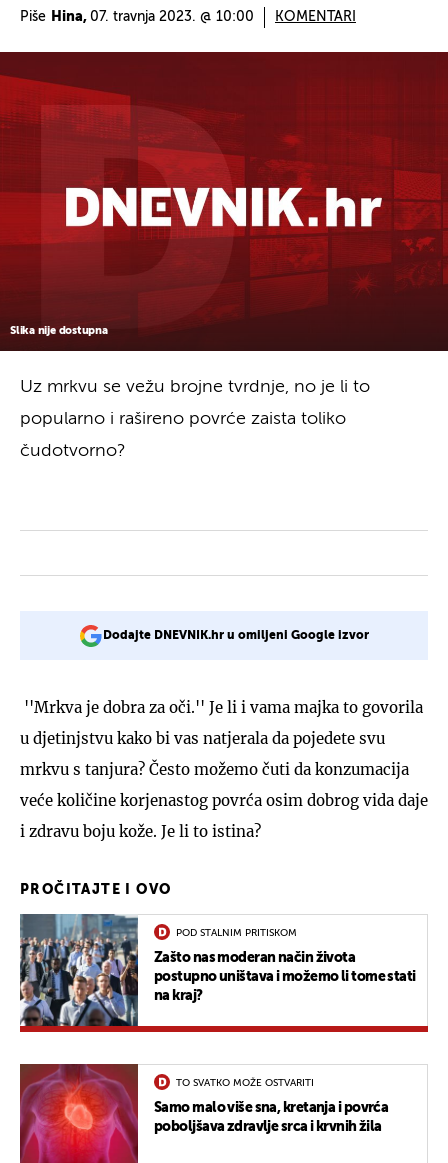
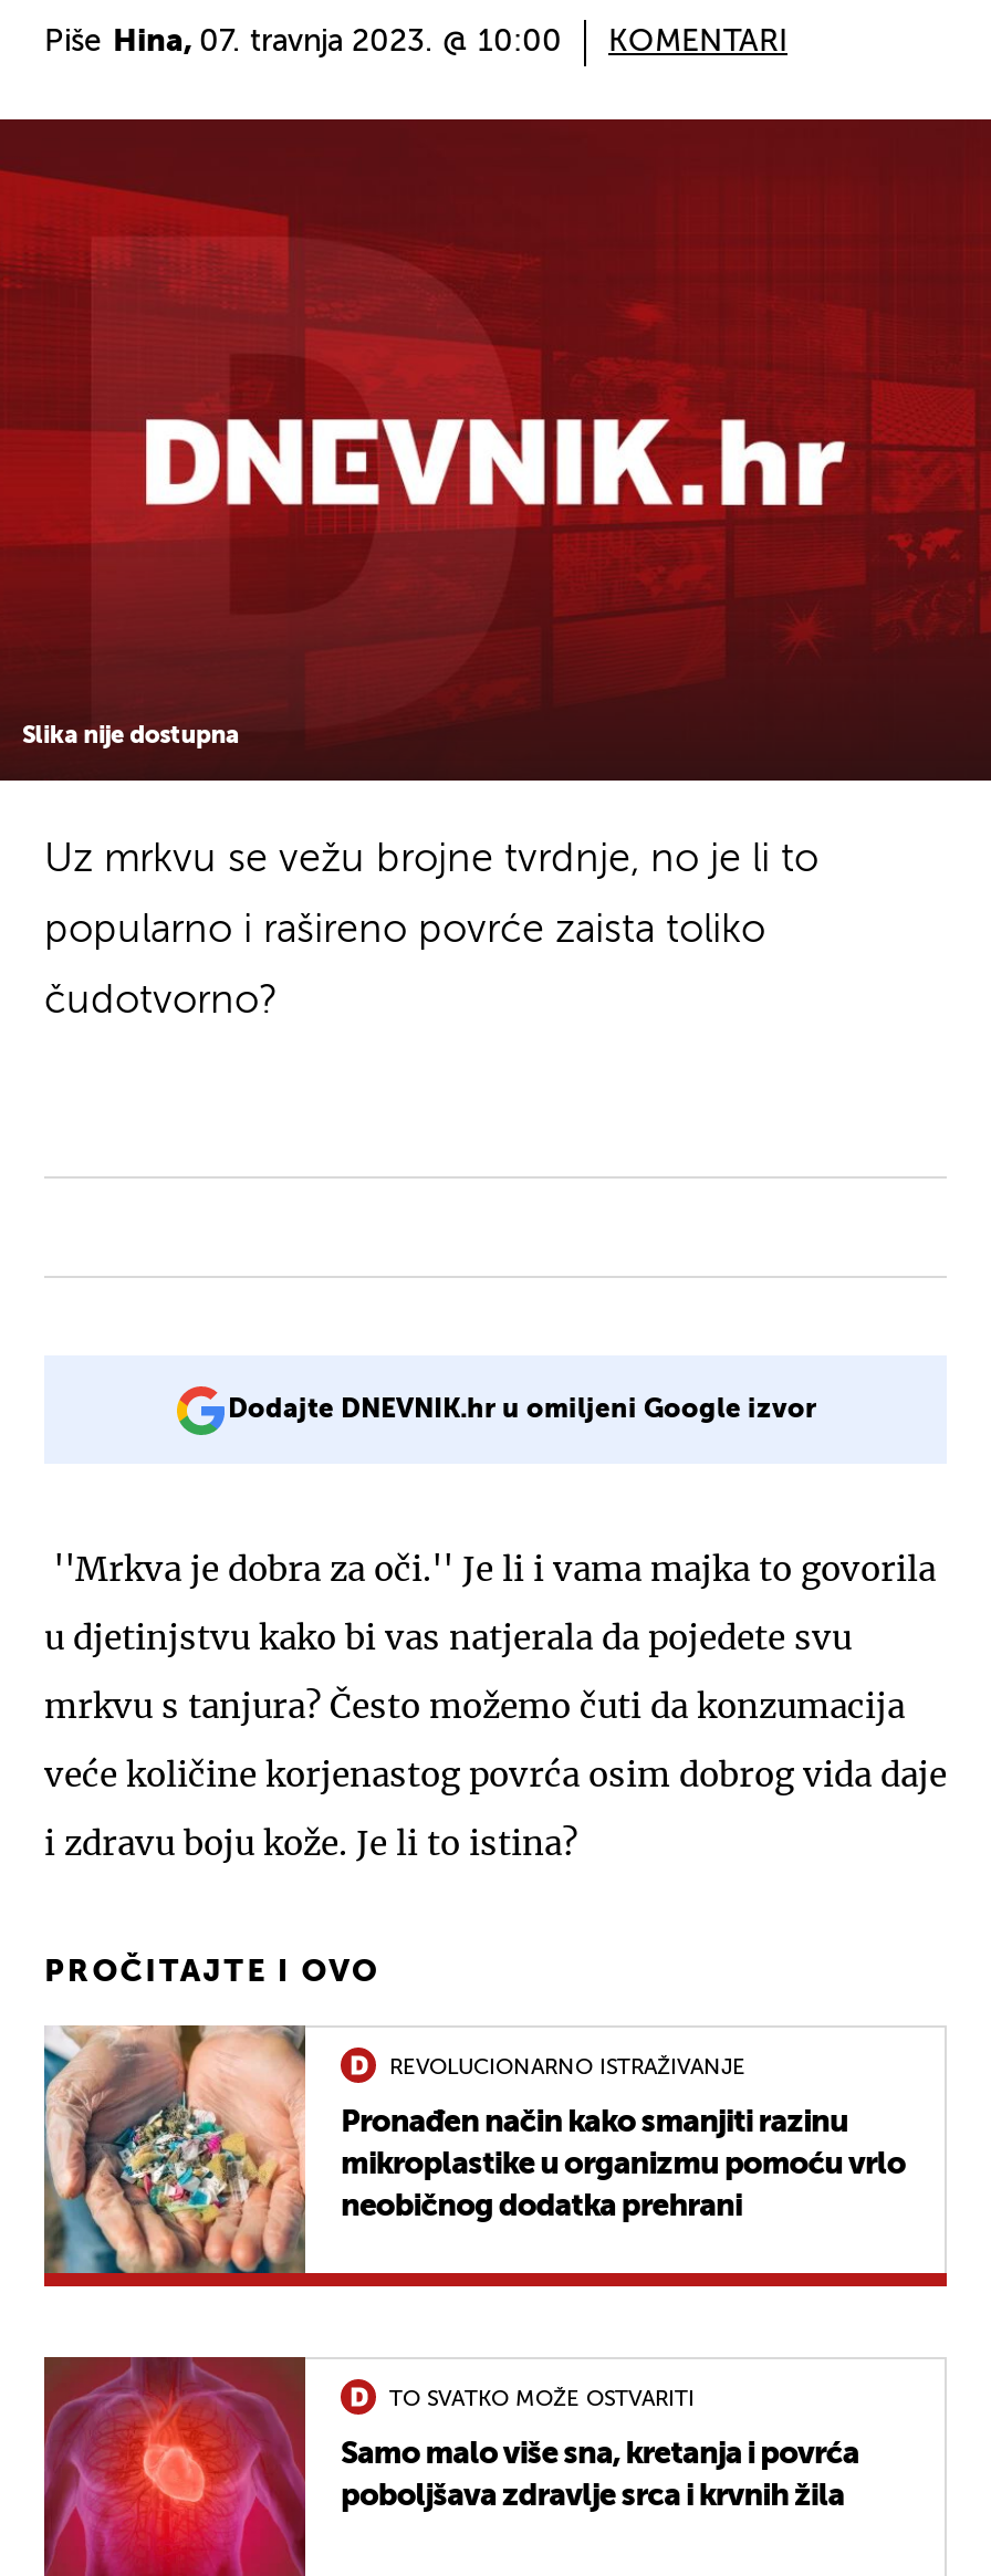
[20,913,416,1027] [image] | Zašto nas moderan način života | postupno uništava i možemo li tome stati | na kraj? -> [42,2025,905,2275] [image] | Pronađen način kako smanjiti razinu | mikroplastike u organizmu pomoću vrlo | neobičnog dodatka prehrani
[176,928,297,938] POD STALNIM PRITISKOM -> [389,2056,745,2078] REVOLUCIONARNO ISTRAŽIVANJE

